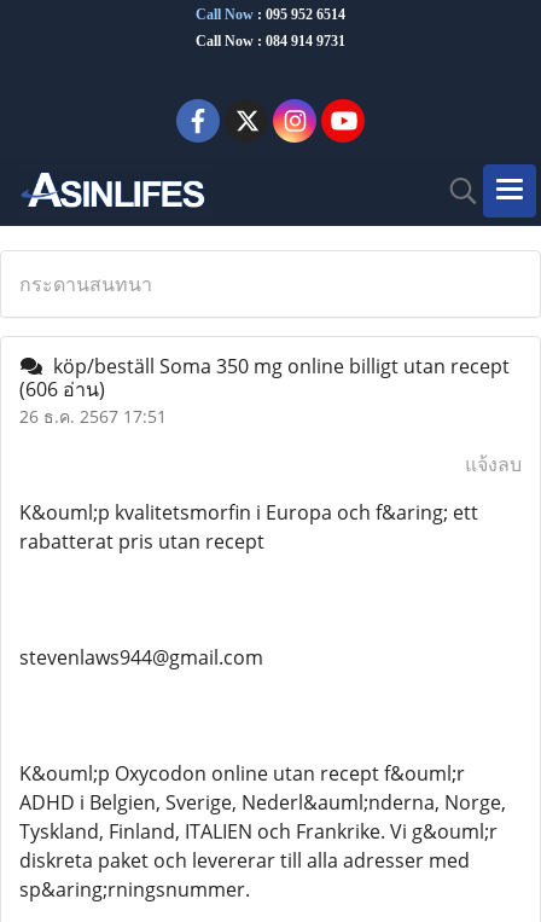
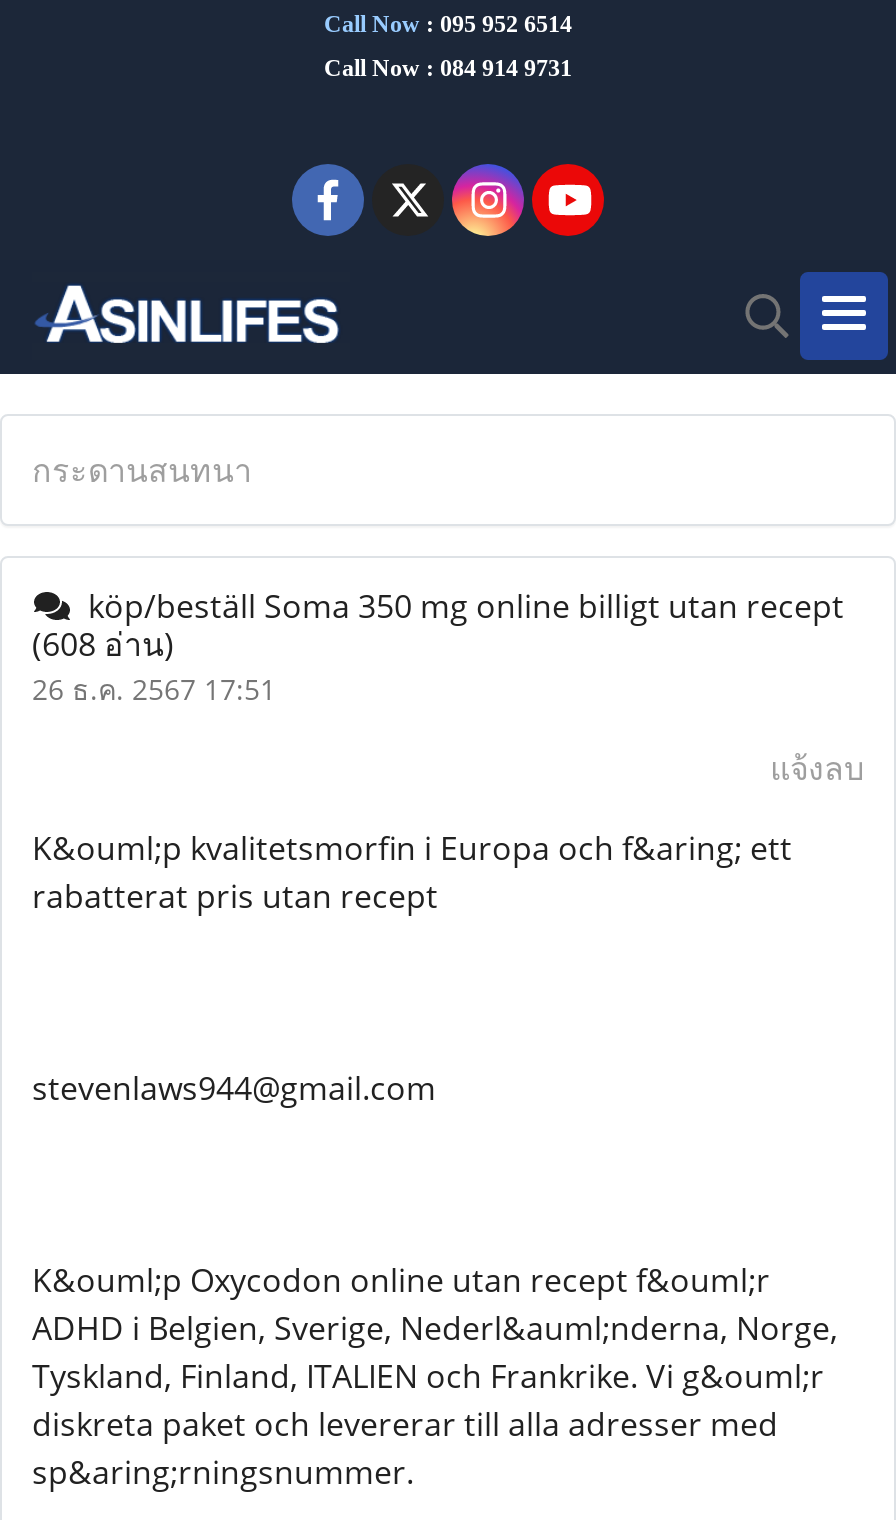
[19,376,105,402] (606 อ่าน) -> [32,622,174,666] (608 อ่าน)

